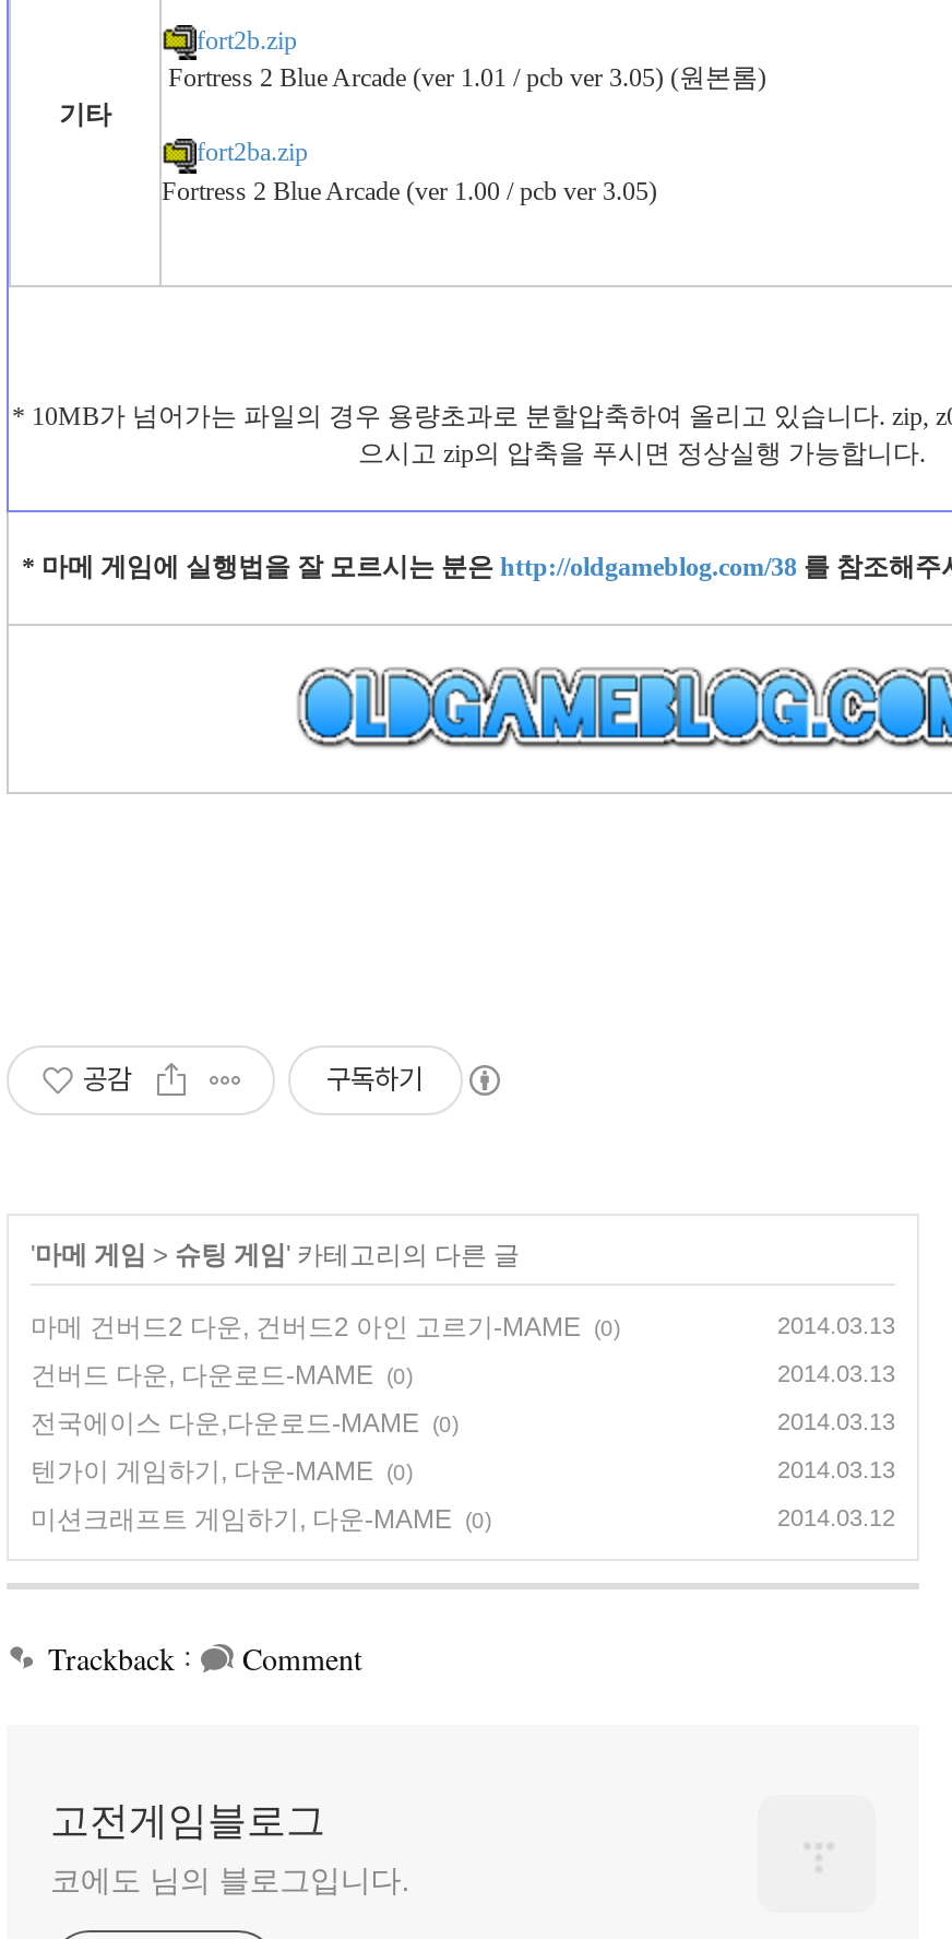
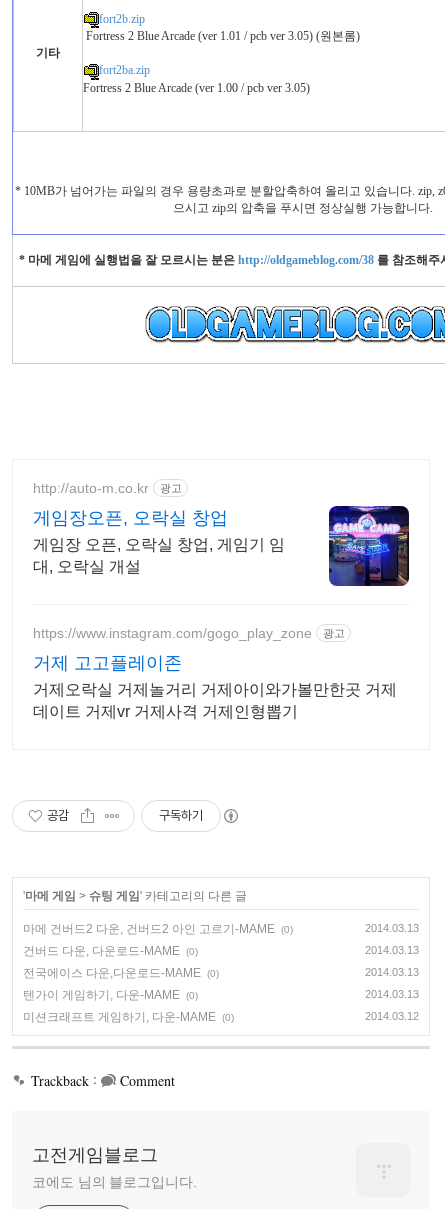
none -> [33,479,285,575] http://auto-m.co.kr | 광고 | 게임장오픈, 오락실 창업 | 게임장 오픈, 오락실 창업, 게임기 임 | 대, 오락실 개설
none -> [33,505,410,720] [image] | https://www.instagram.com/gogo_play_zone | 광고 | 거제 고고플레이존 | 거제오락실 거제놀거리 거제아이와가볼만한곳 거제 | 데이트 거제vr 거제사격 거제인형뽑기

